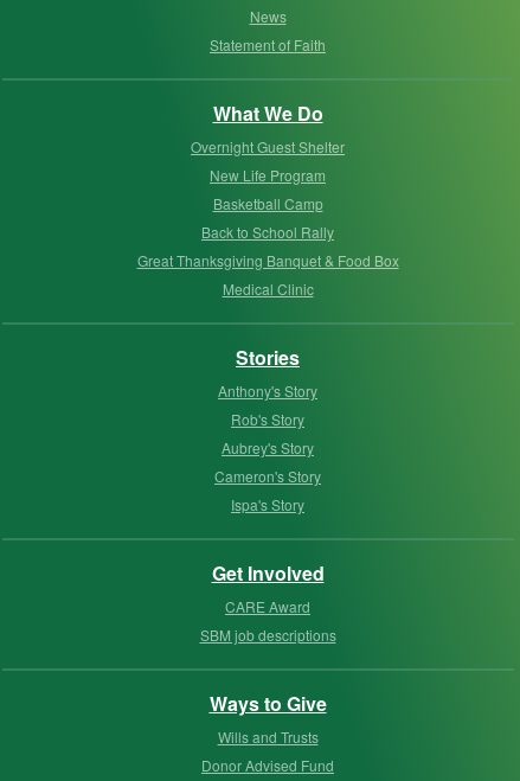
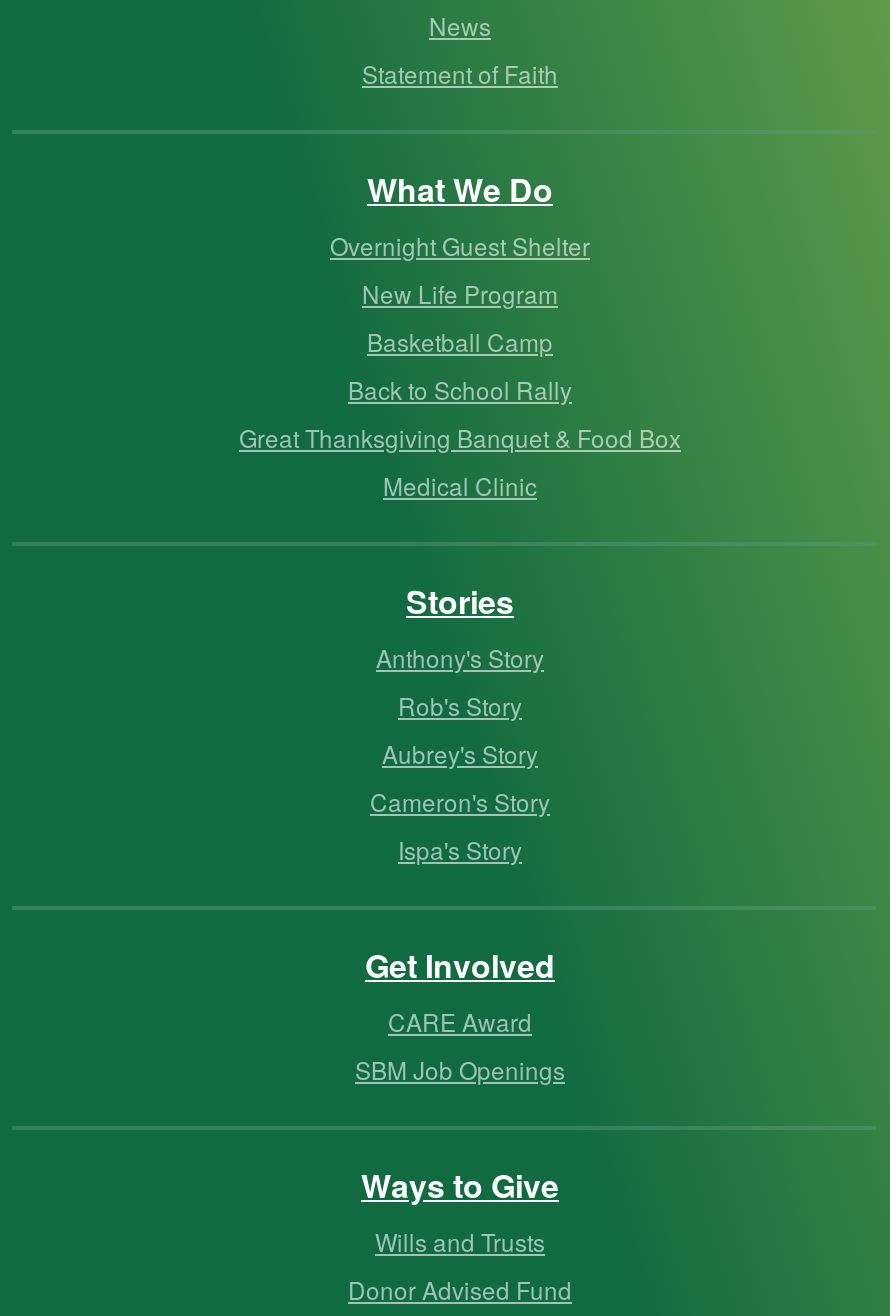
[200,625,336,645] SBM job descriptions -> [355,1053,565,1087] SBM Job Openings

